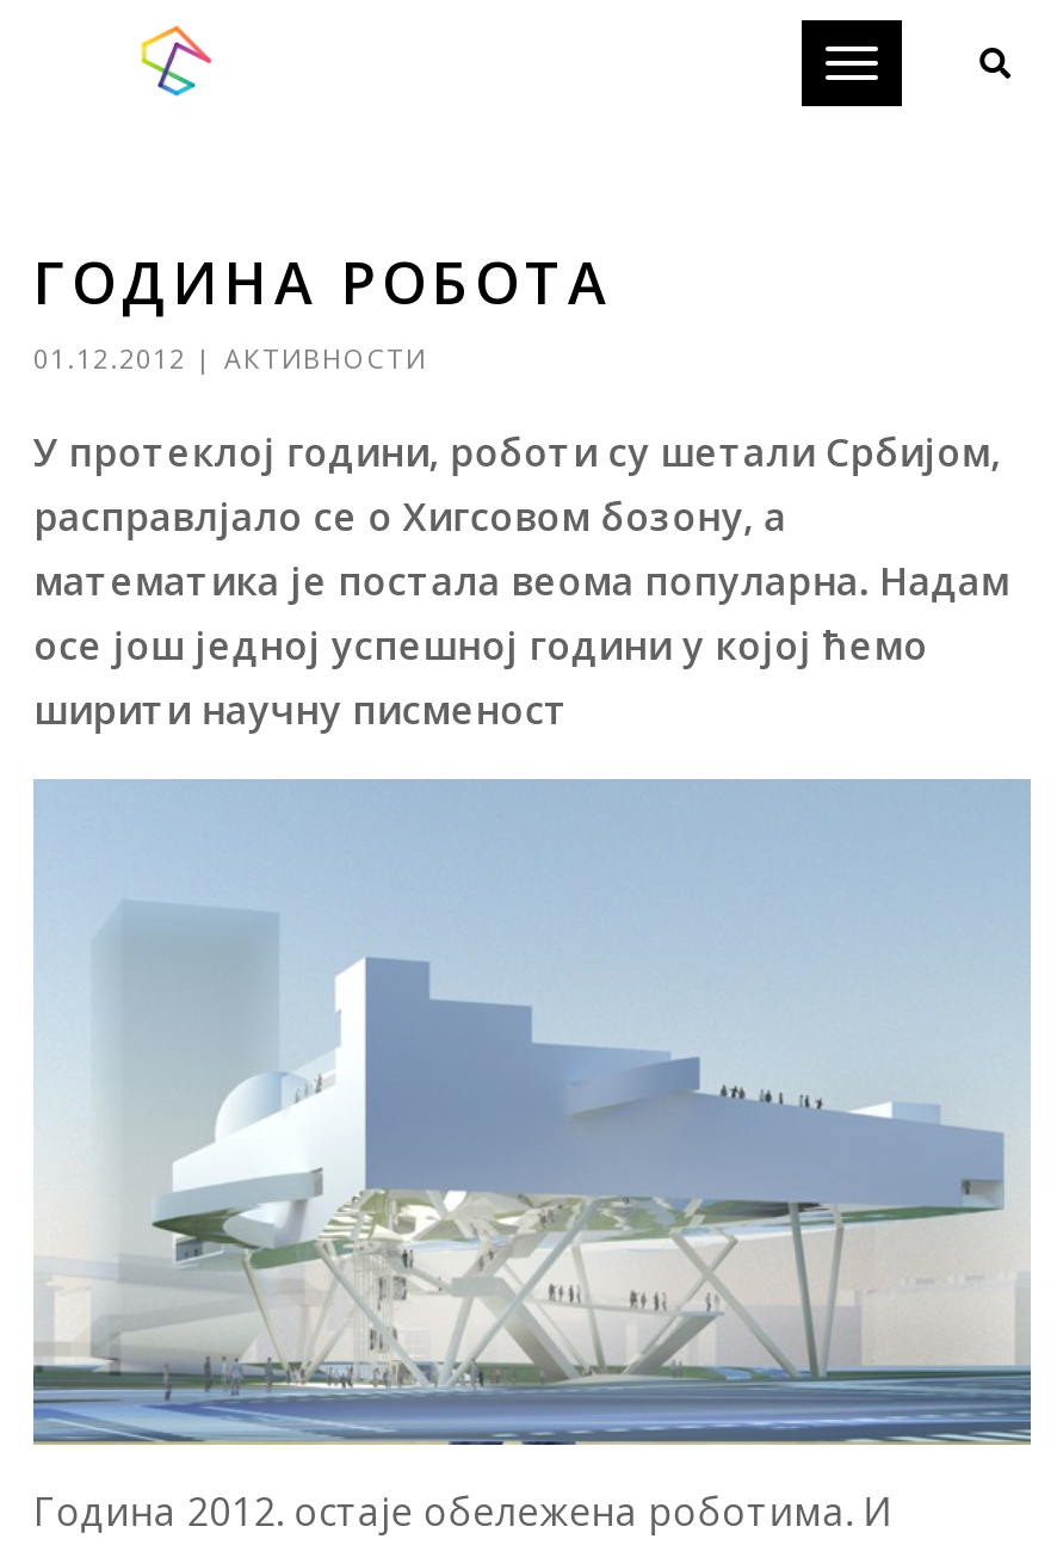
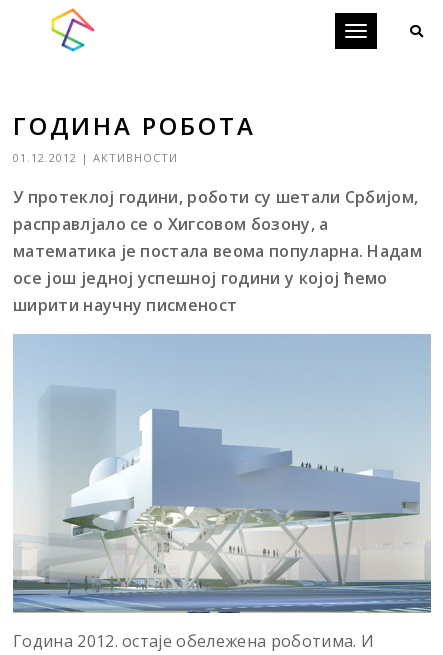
[124,18,222,106] [image] -> [50,8,95,53] [image]

